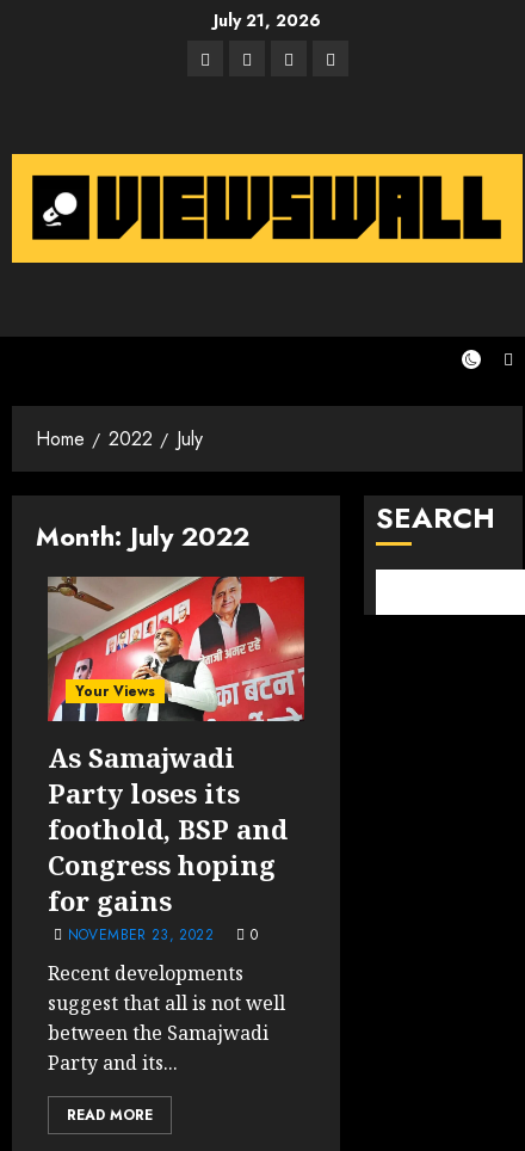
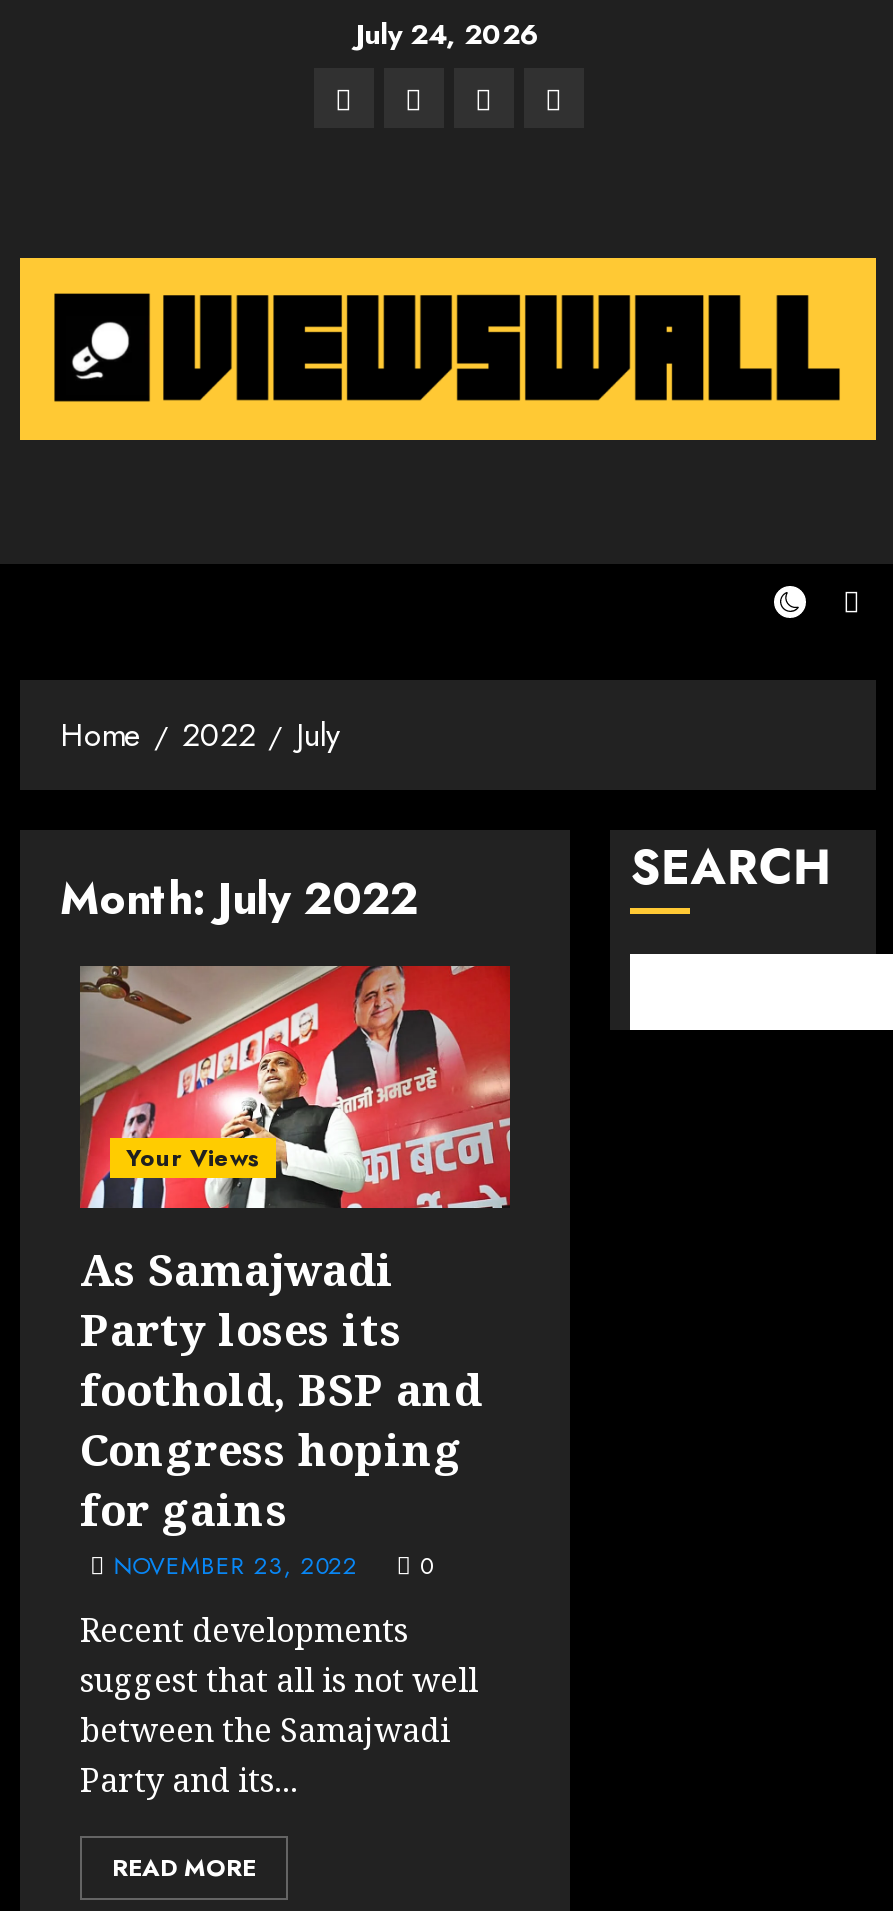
[214,8,321,32] July 21, 2026 -> [356,14,540,54] July 24, 2026

